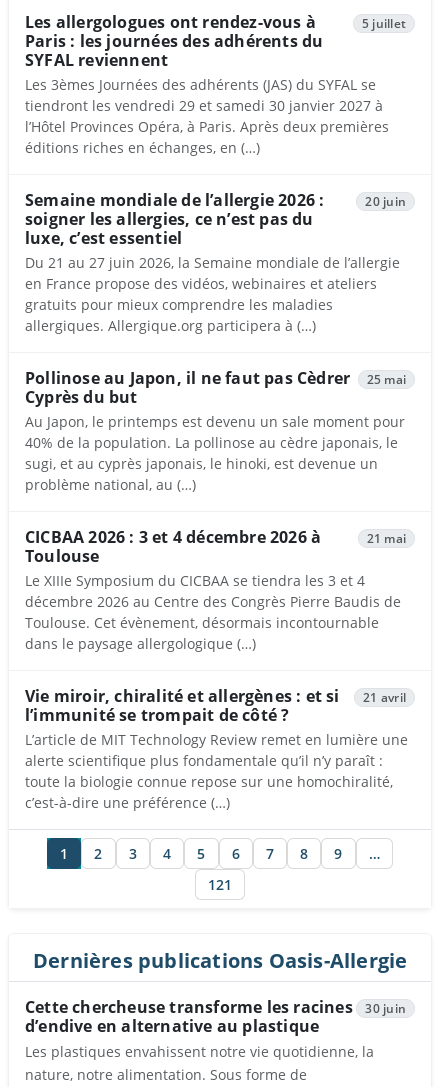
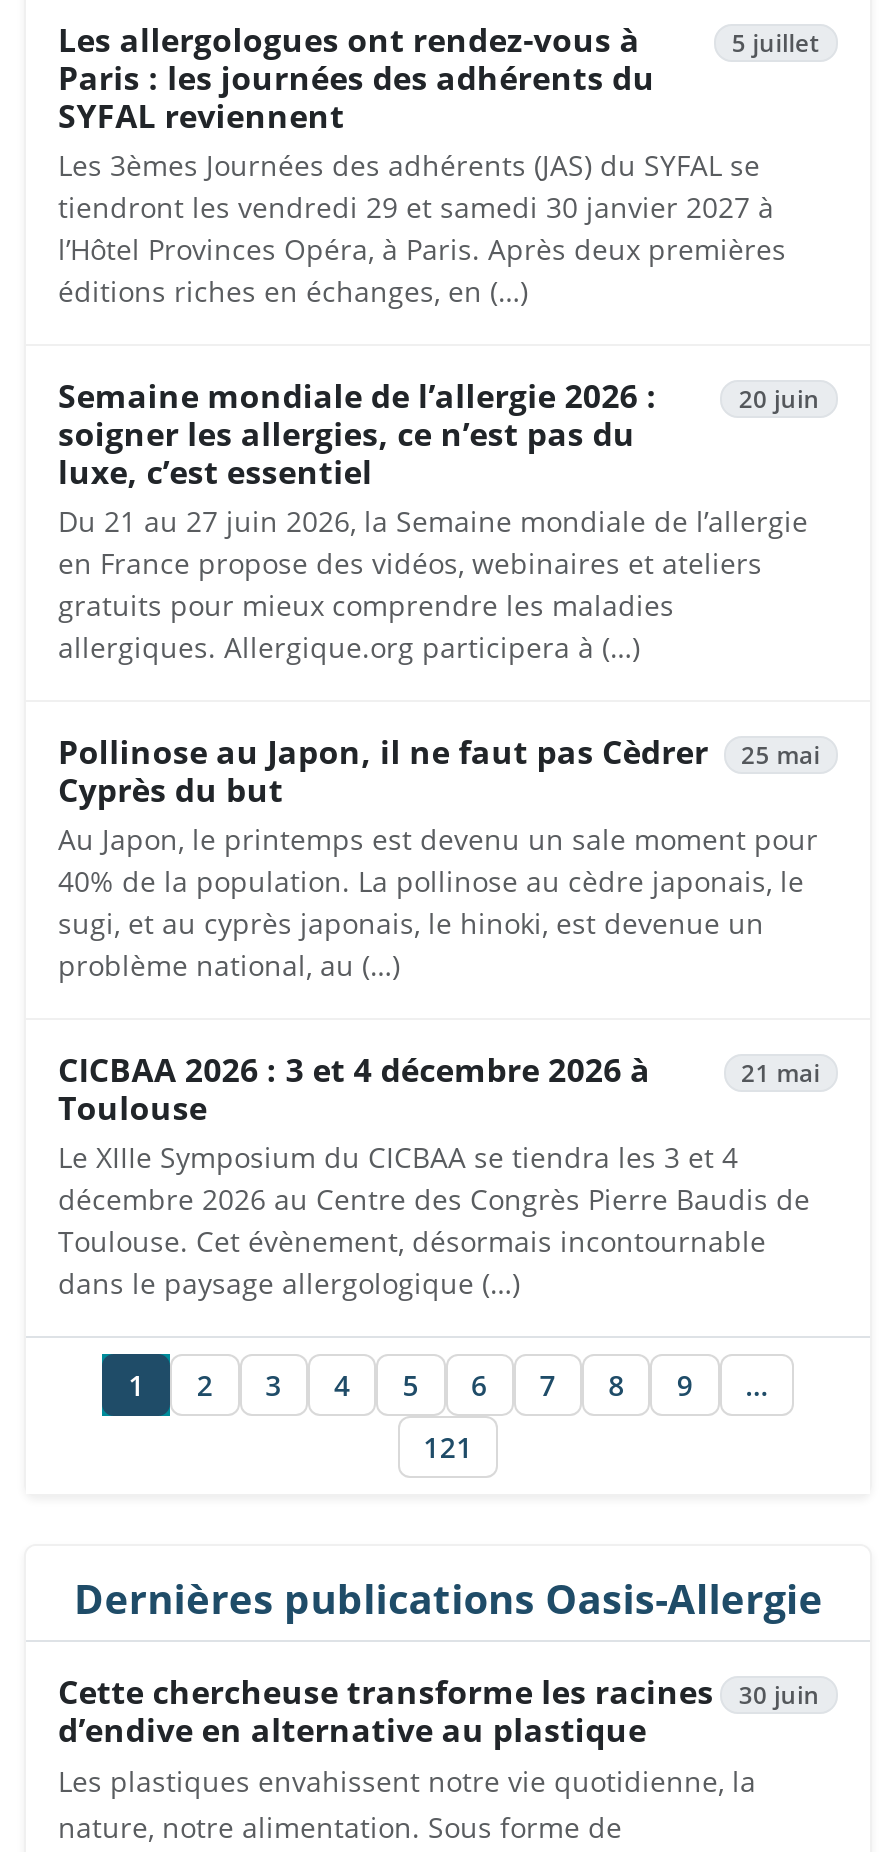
[25,685,340,726] Vie miroir, chiralité et allergènes : et si | l’immunité se trompait de côté ? -> none
[25,689,408,812] 21 avril | L’article de MIT Technology Review remet en lumière une | alerte scientifique plus fondamentale qu’il n’y paraît : | toute la biologie connue repose sur une homochiralité, | c’est-à-dire une préférence (…) -> none

